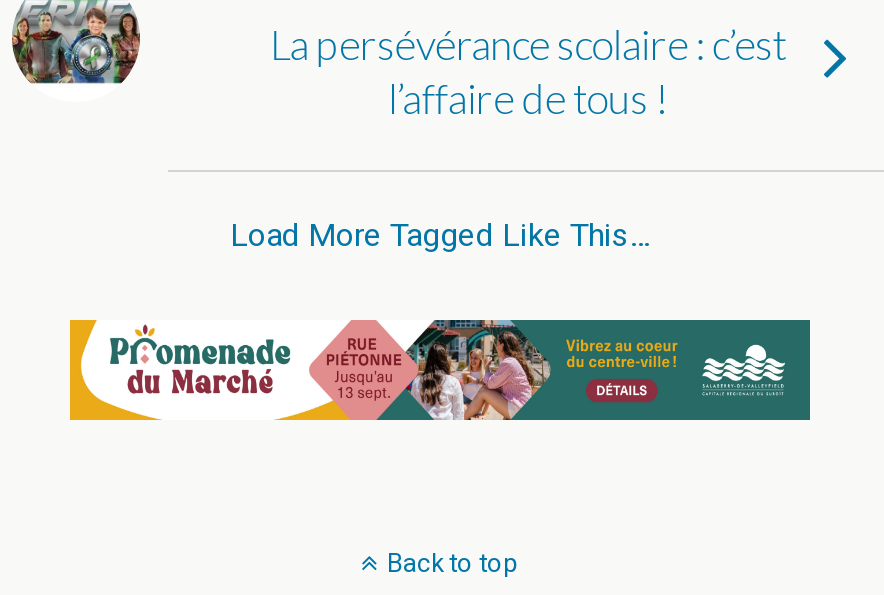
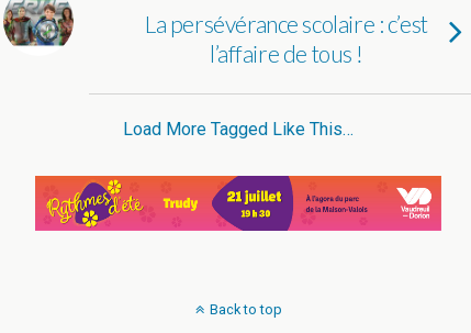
[68,318,812,422] [image] -> [34,175,442,232] [image]

